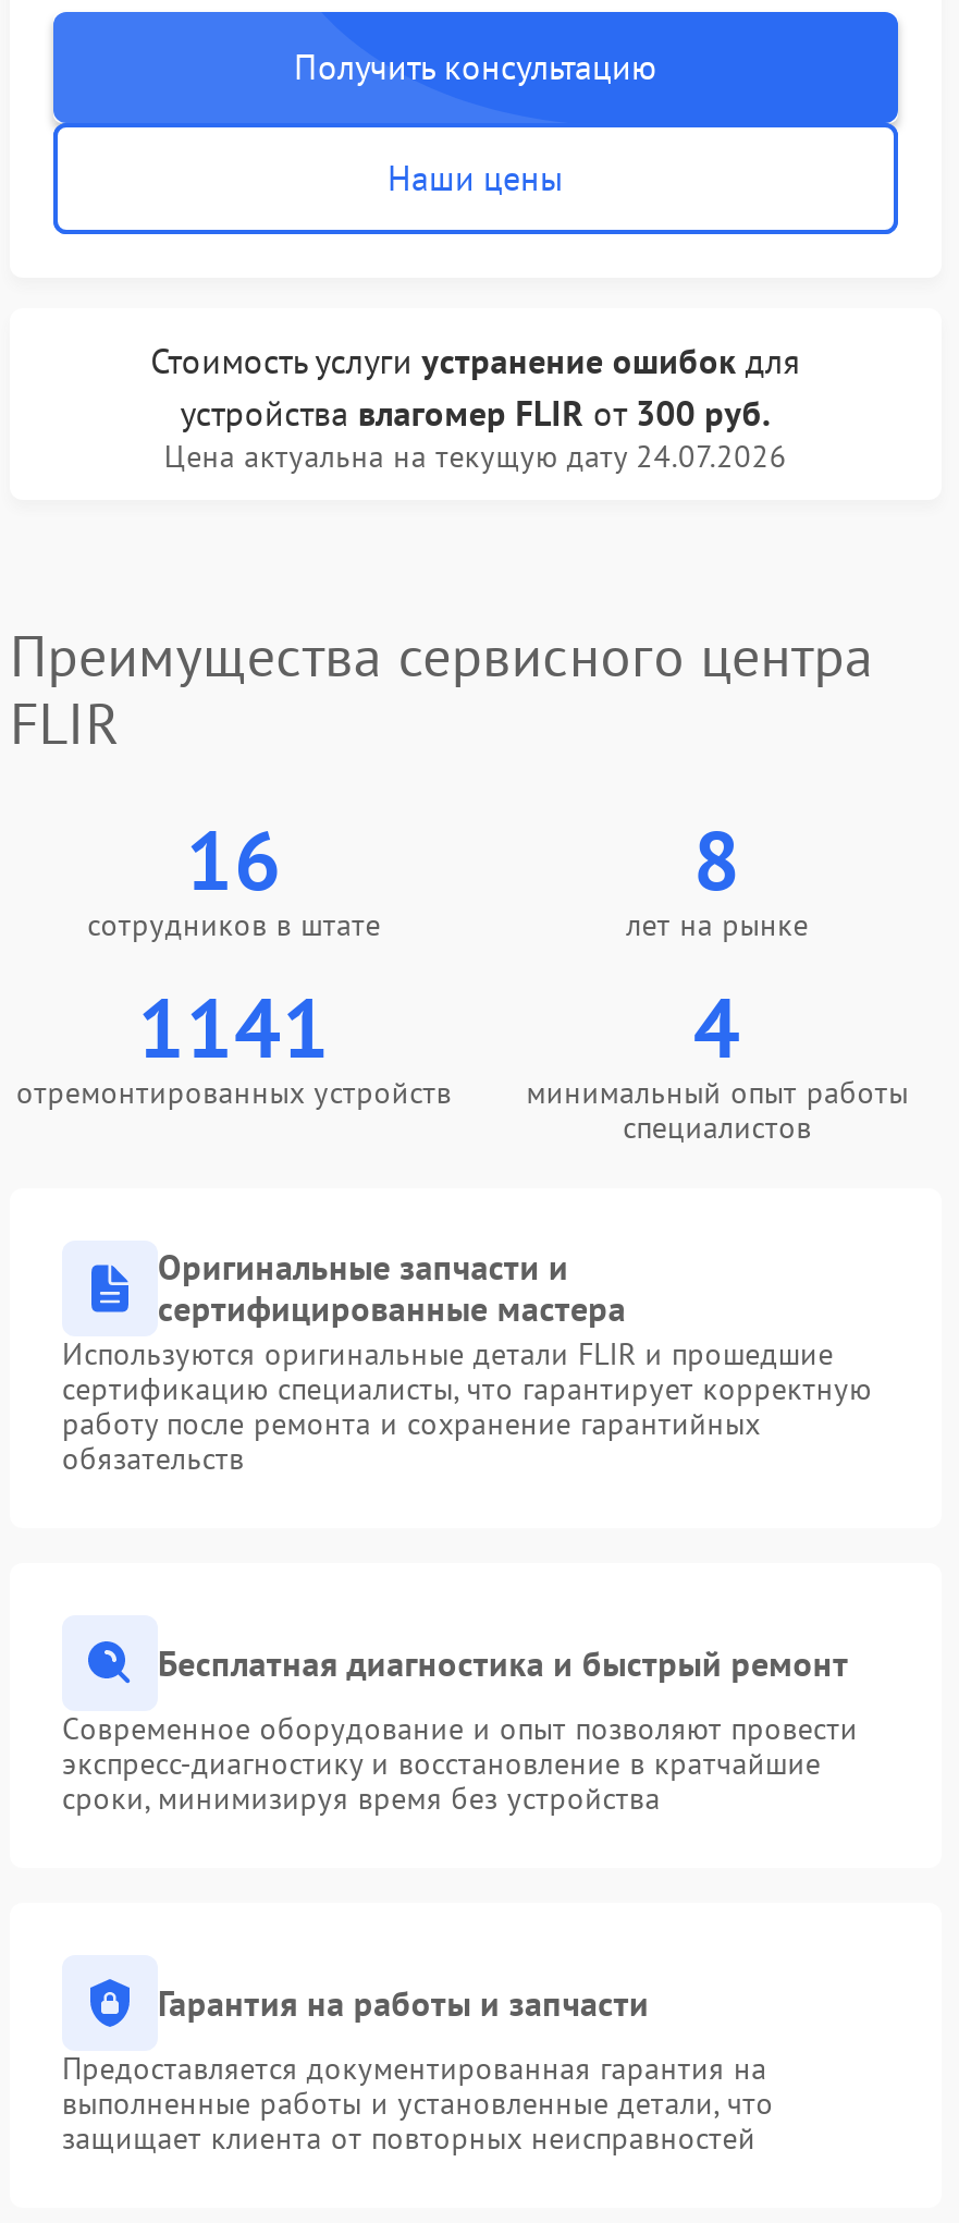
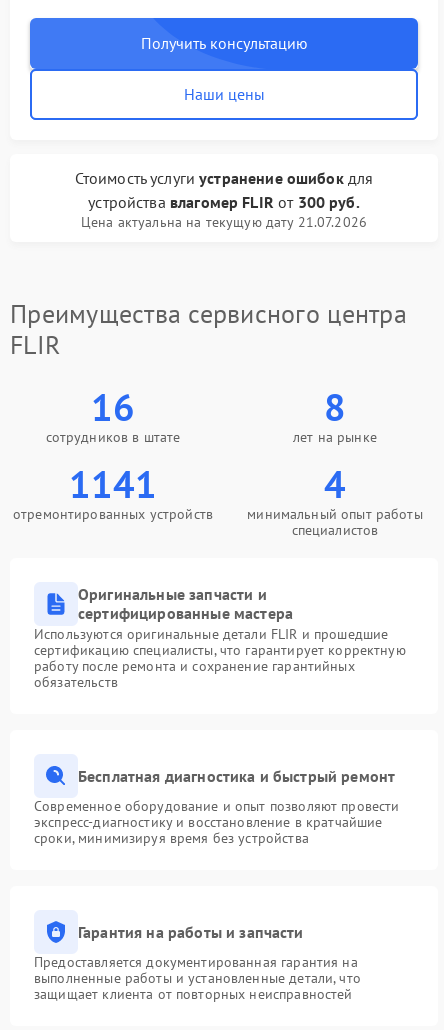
[164,437,787,476] Цена актуальна на текущую дату 24.07.2026 -> [81,213,367,231] Цена актуальна на текущую дату 21.07.2026

